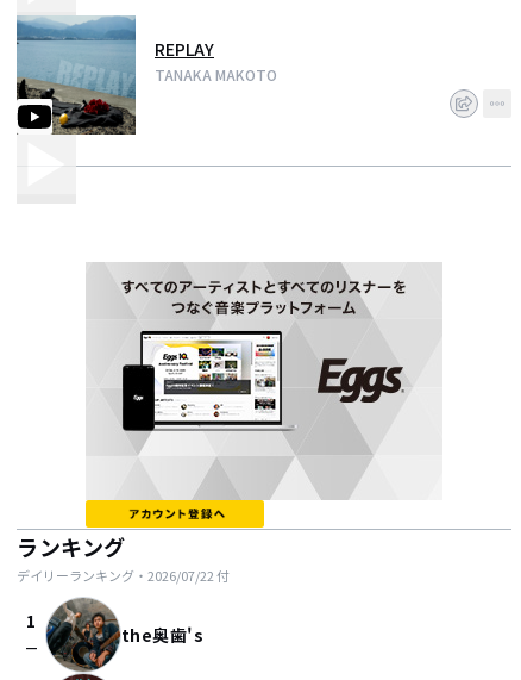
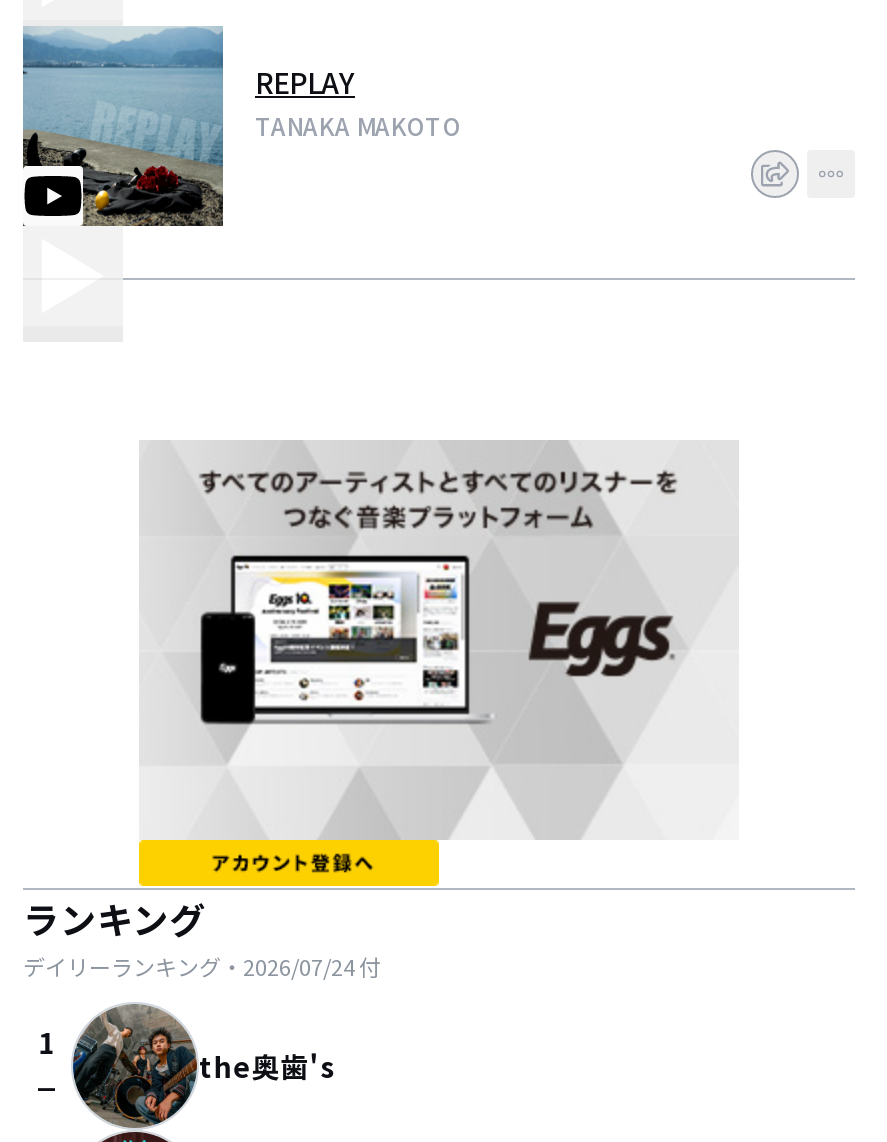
[17,566,230,585] デイリーランキング・2026/07/22付 -> [23,950,381,982] デイリーランキング・2026/07/24付

